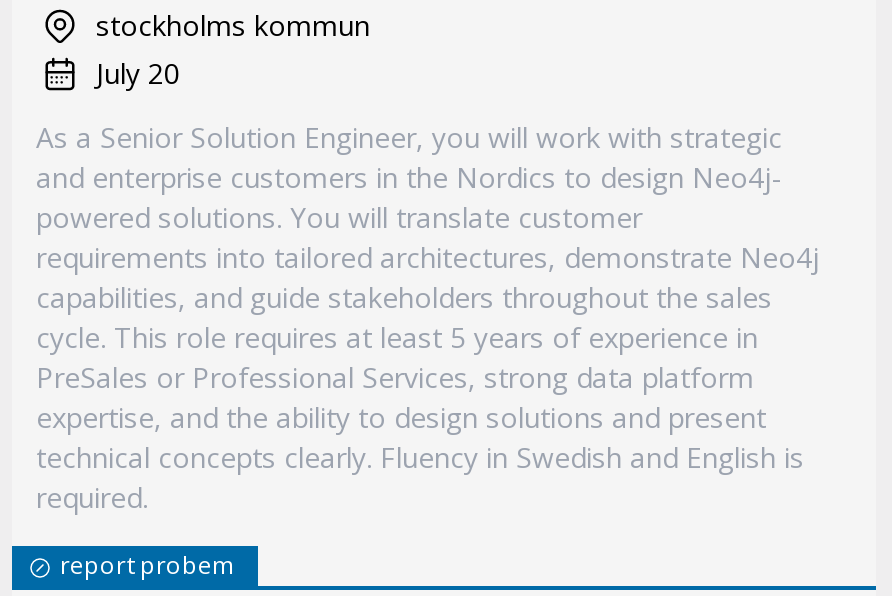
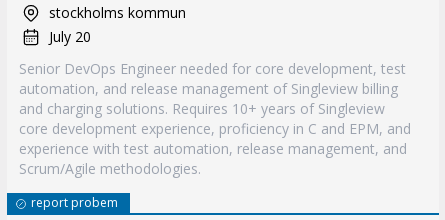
[36,118,820,516] As a Senior Solution Engineer, you will work with strategic | and enterprise customers in the Nordics to design Neo4j- | powered solutions. You will translate customer | requirements into tailored architectures, demonstrate Neo4j | capabilities, and guide stakeholders throughout the sales | cycle. This role requires at least 5 years of experience in | PreSales or Professional Services, strong data platform | expertise, and the ability to design solutions and present | technical concepts clearly. Fluency in Swedish and English is | required. -> [19,59,411,178] Senior DevOps Engineer needed for core development, test | automation, and release management of Singleview billing | and charging solutions. Requires 10+ years of Singleview | core development experience, proficiency in C and EPM, and | experience with test automation, release management, and | Scrum/Agile methodologies.

